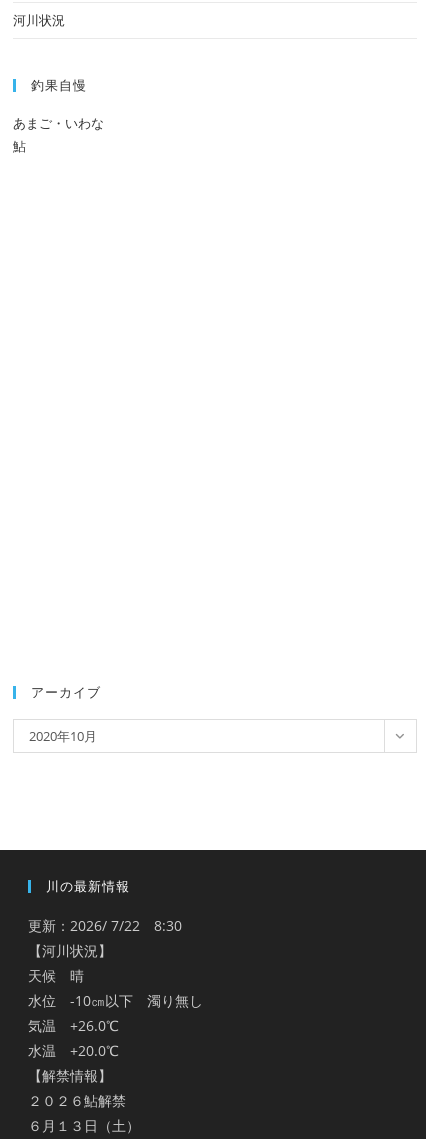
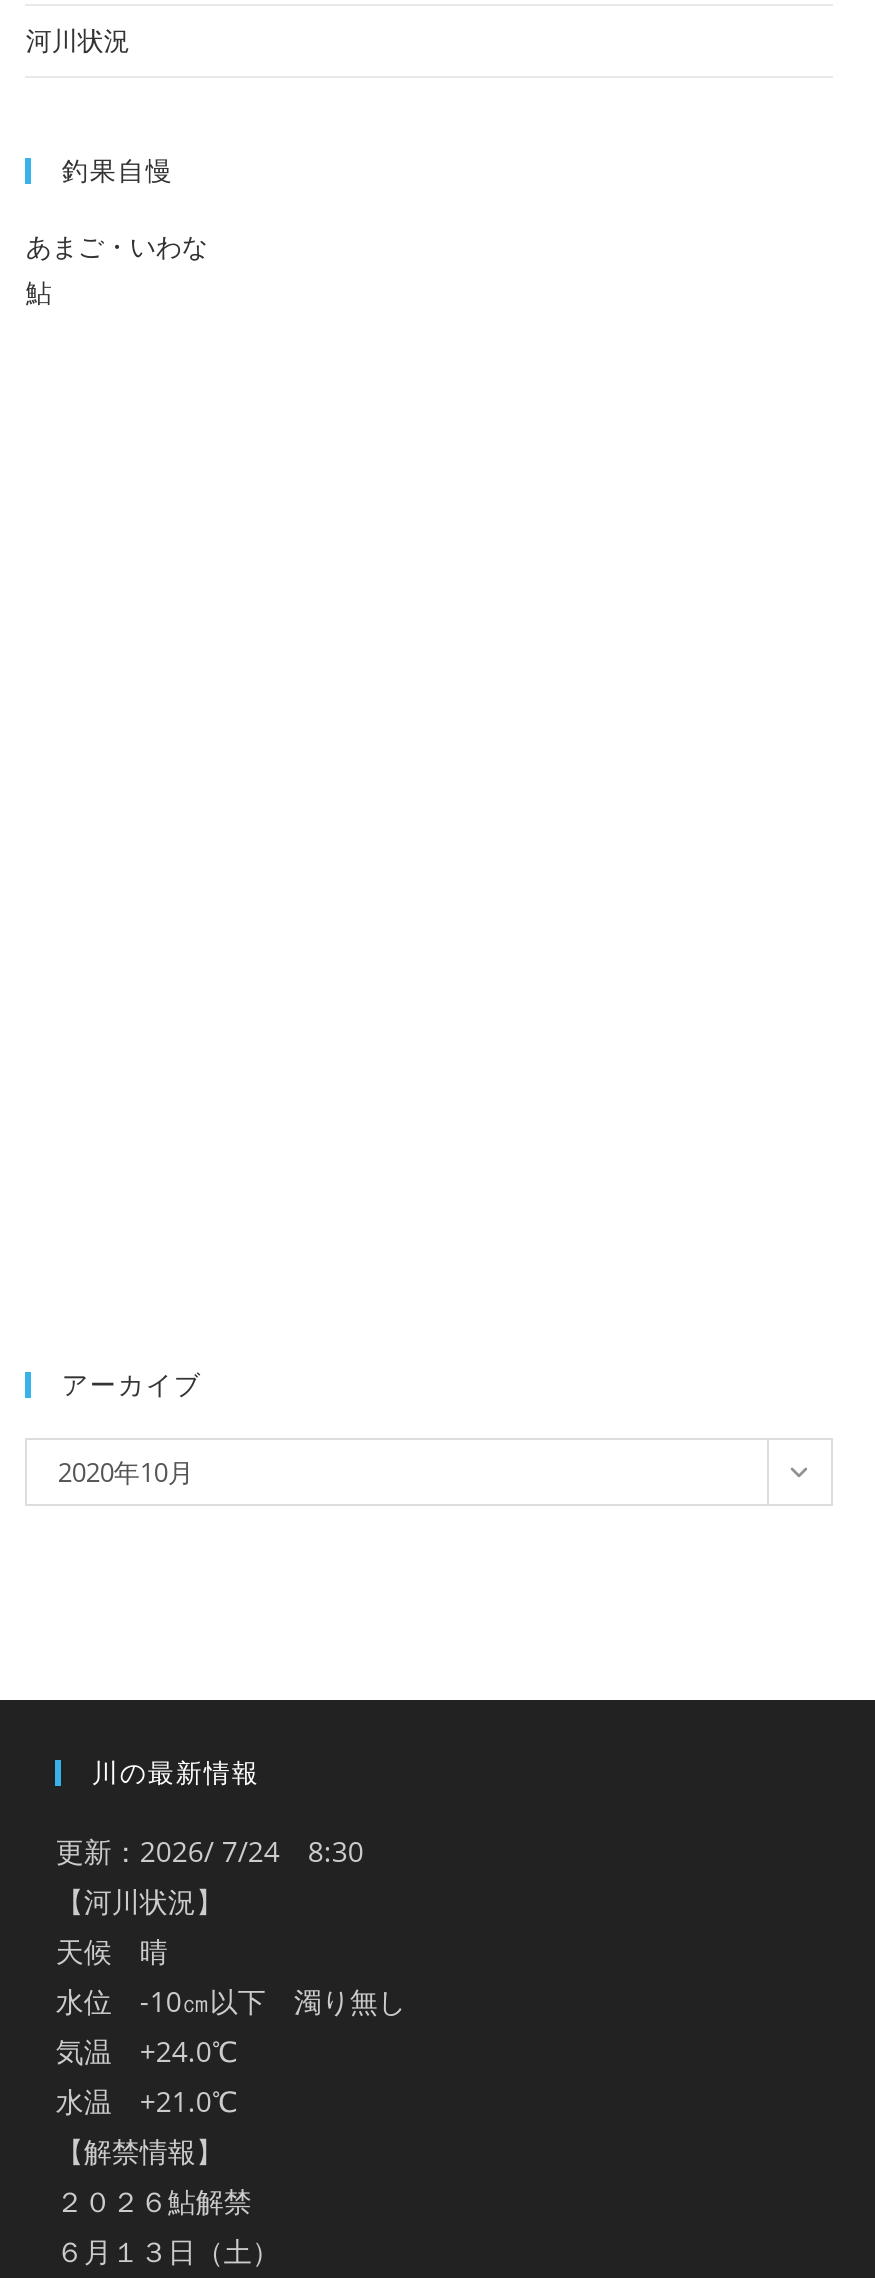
[28,916,182,935] 更新：2026/ 7/22 8:30 -> [56,1832,364,1870] 更新：2026/ 7/24 8:30
[28,1016,119,1035] 気温 +26.0℃ -> [56,2032,238,2070] 気温 +24.0℃
[28,1041,119,1060] 水温 +20.0℃ -> [56,2082,238,2120] 水温 +21.0℃

